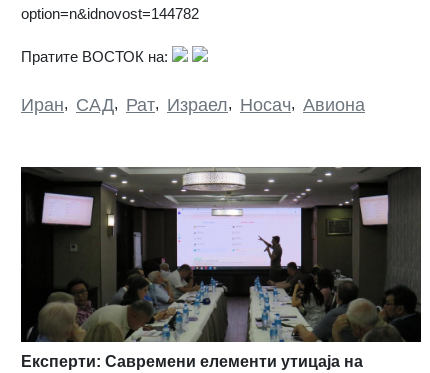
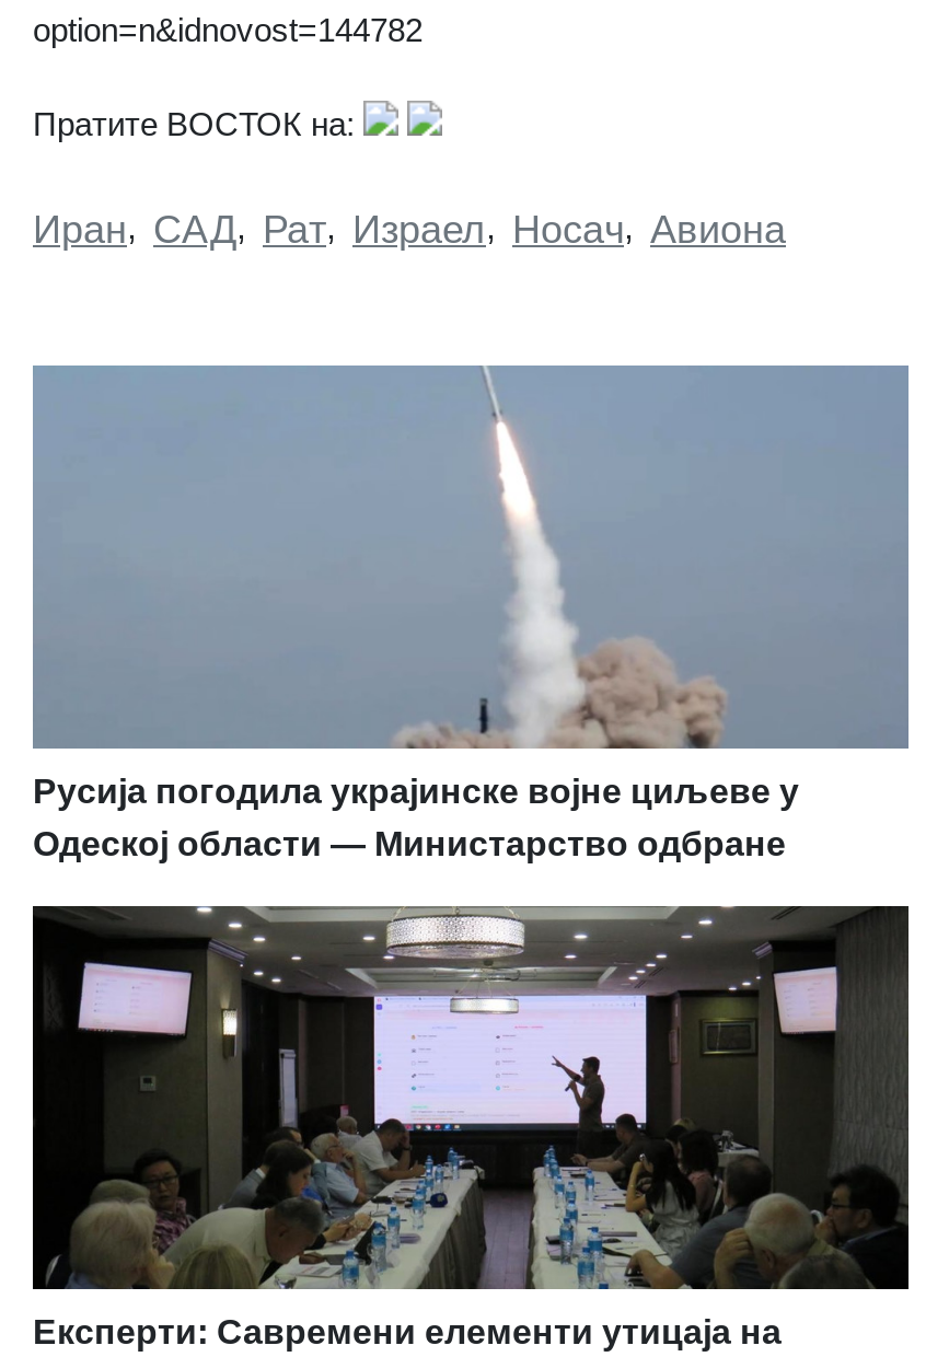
none -> [33,366,909,861] [image] | Русија погодила украјинске војне циљеве у | Одеској области — Министарство одбране

